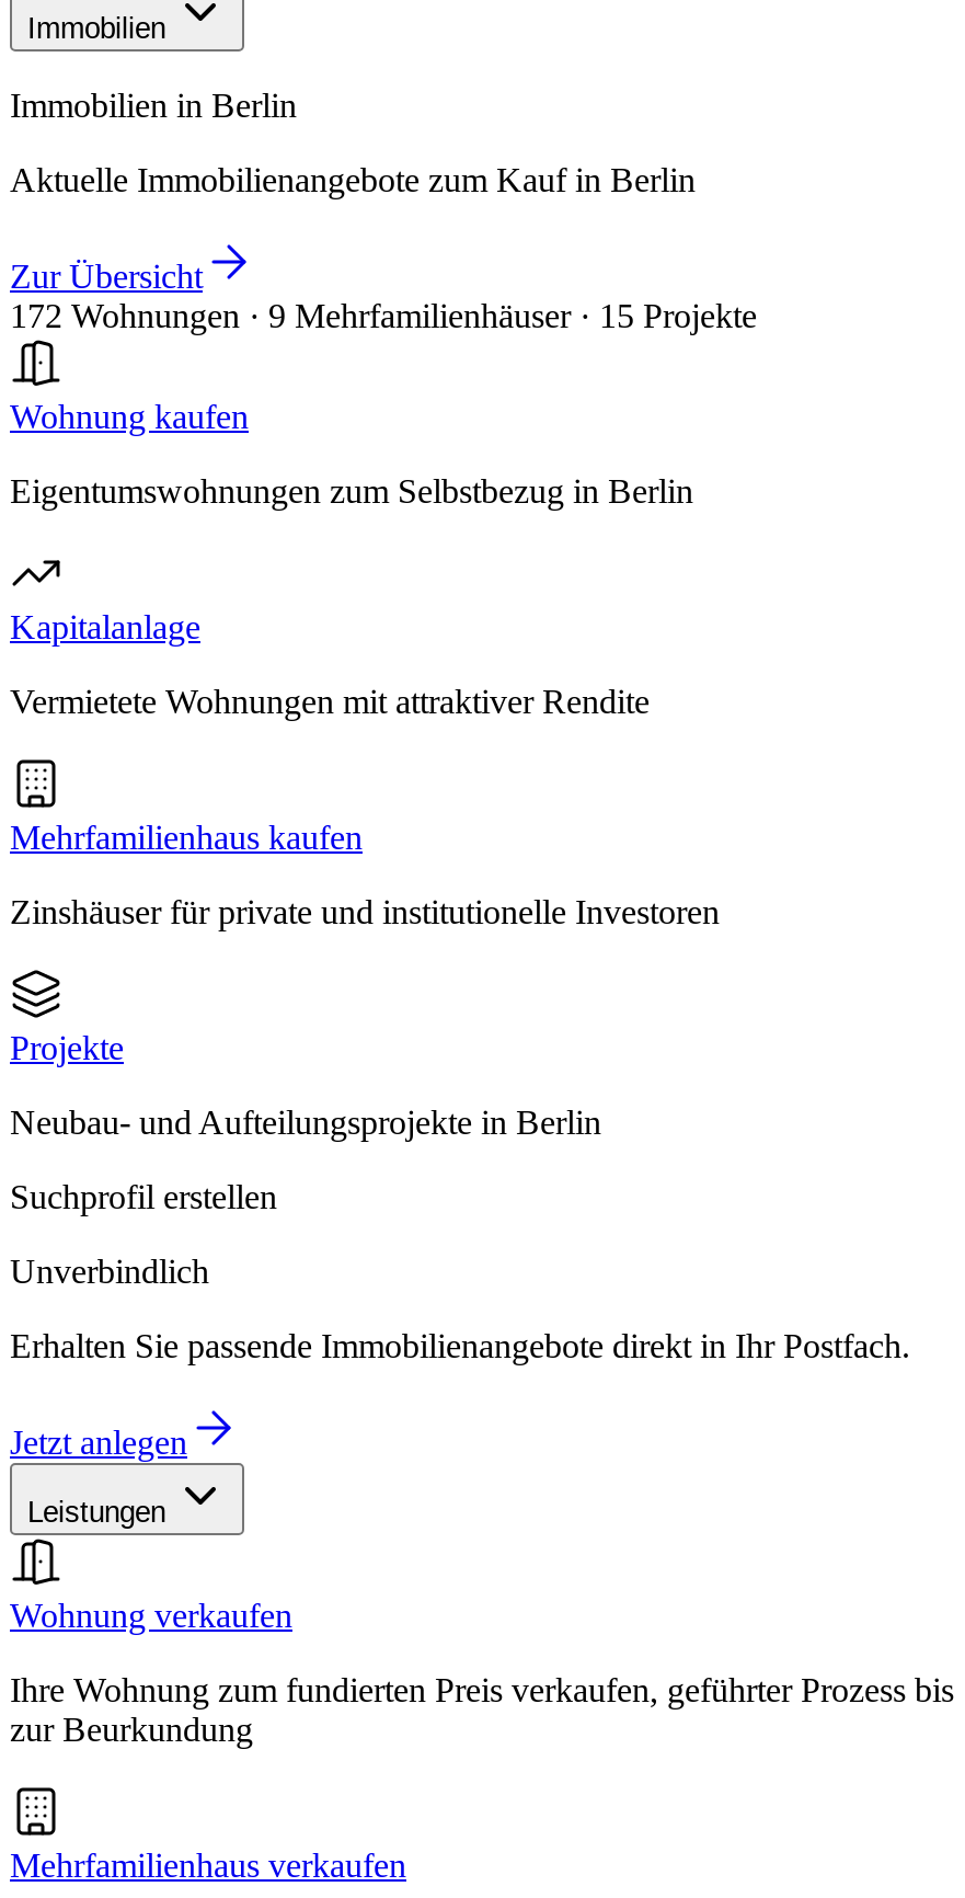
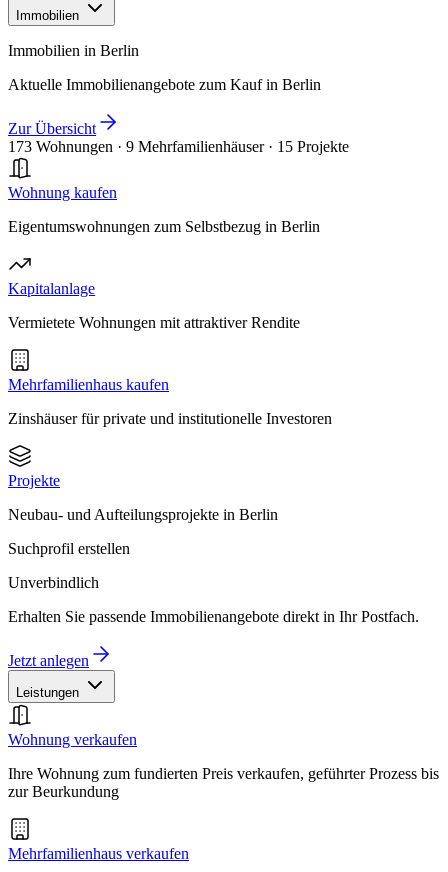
[10,297,757,334] 172 Wohnungen · 9 Mehrfamilienhäuser · 15 Projekte -> [8,138,349,155] 173 Wohnungen · 9 Mehrfamilienhäuser · 15 Projekte

